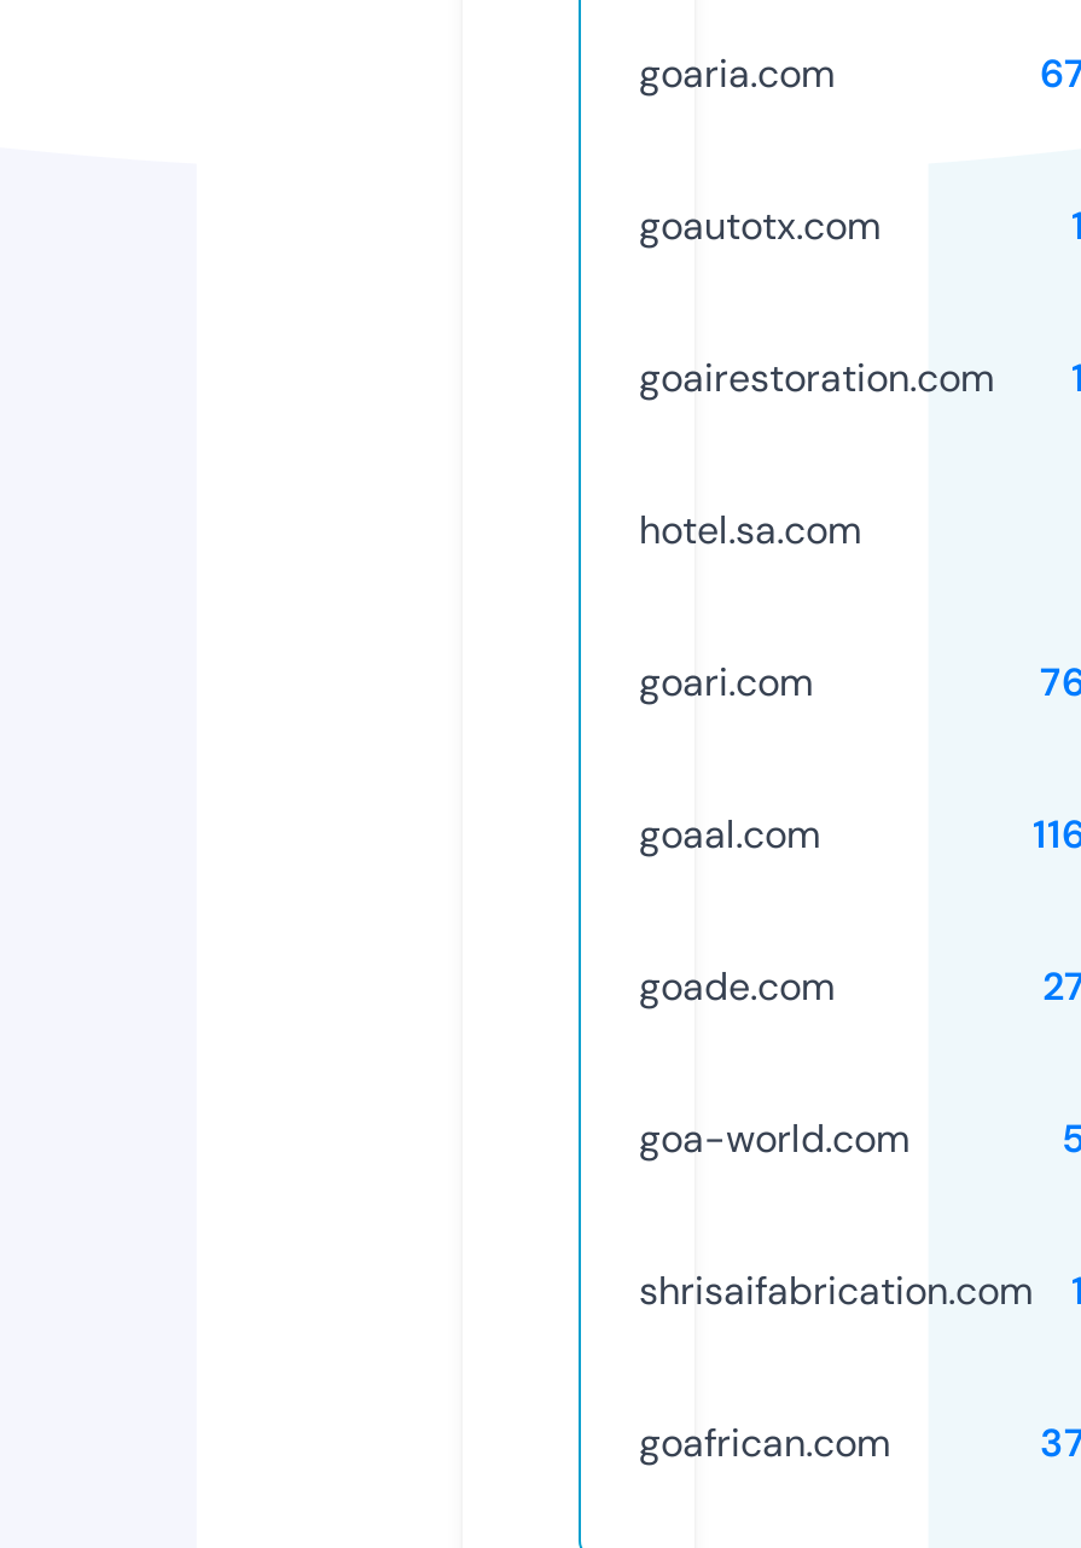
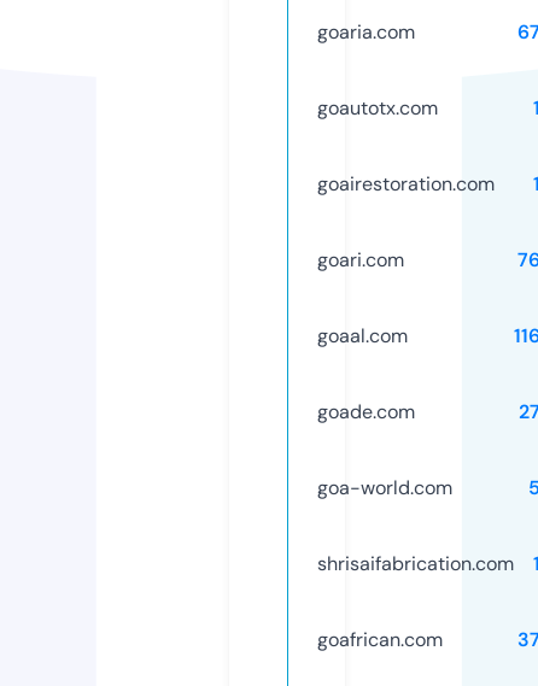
[639,504,861,555] hotel.sa.com -> none

